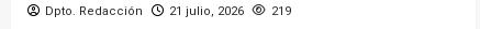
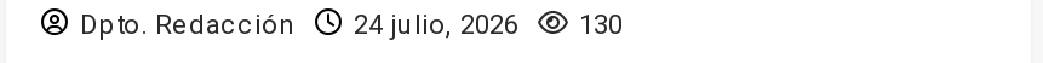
[169,4,291,18] 21 julio, 2026 | 219 -> [354,10,623,41] 24 julio, 2026 | 130

